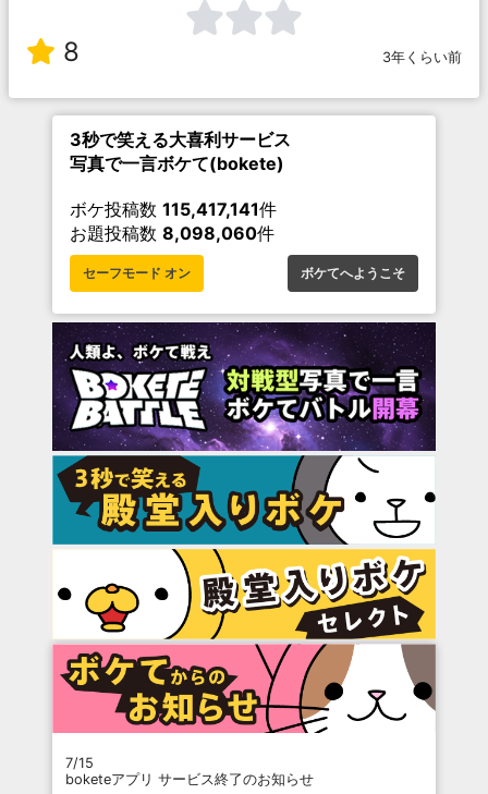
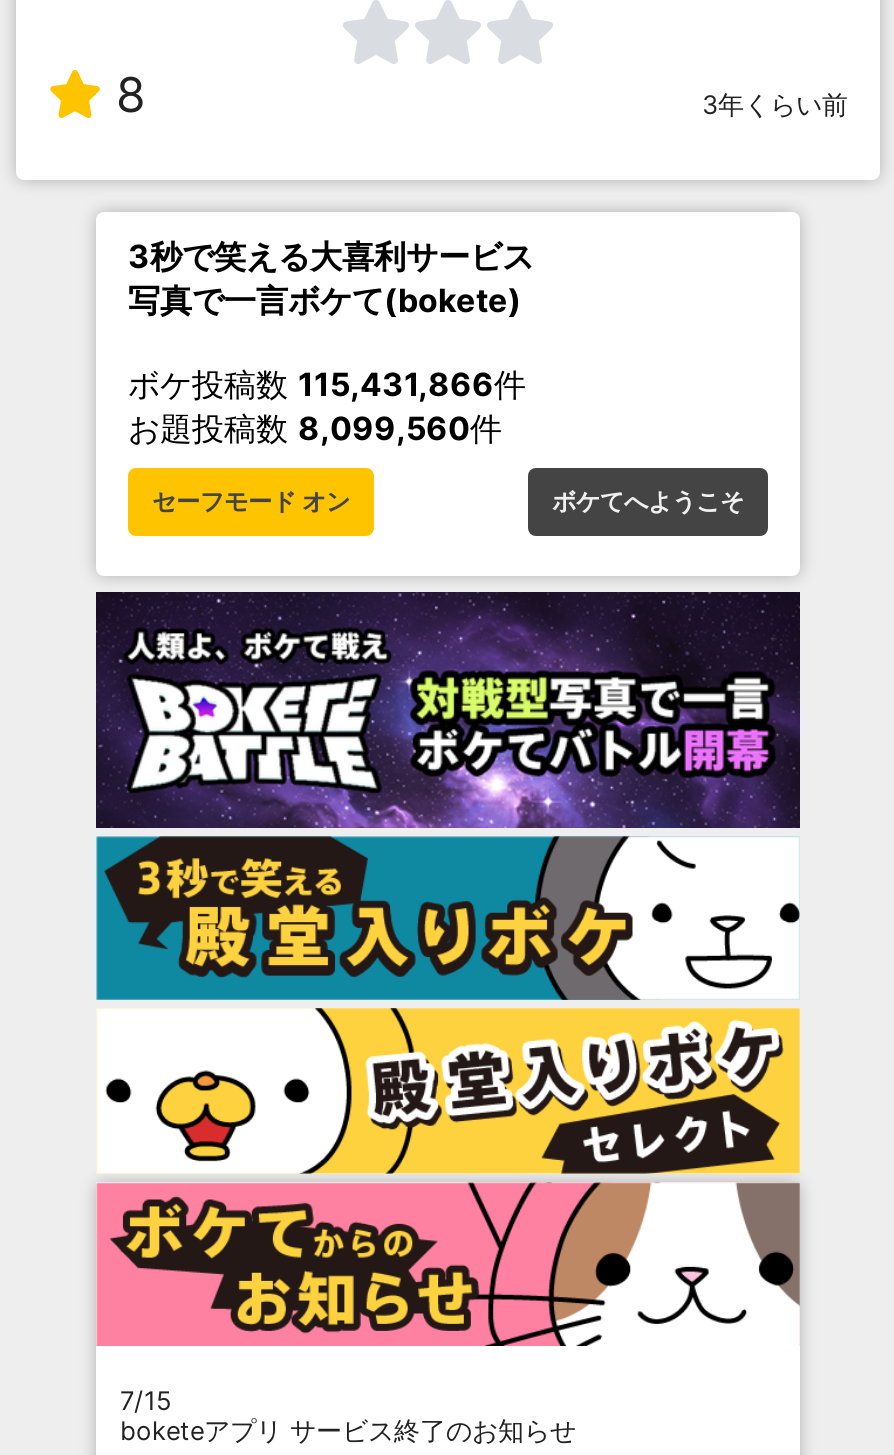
[70,198,277,220] ボケ投稿数115,417,141件 -> [128,364,526,404] ボケ投稿数115,431,866件
[70,222,274,244] お題投稿数8,098,060件 -> [128,408,502,448] お題投稿数8,099,560件

